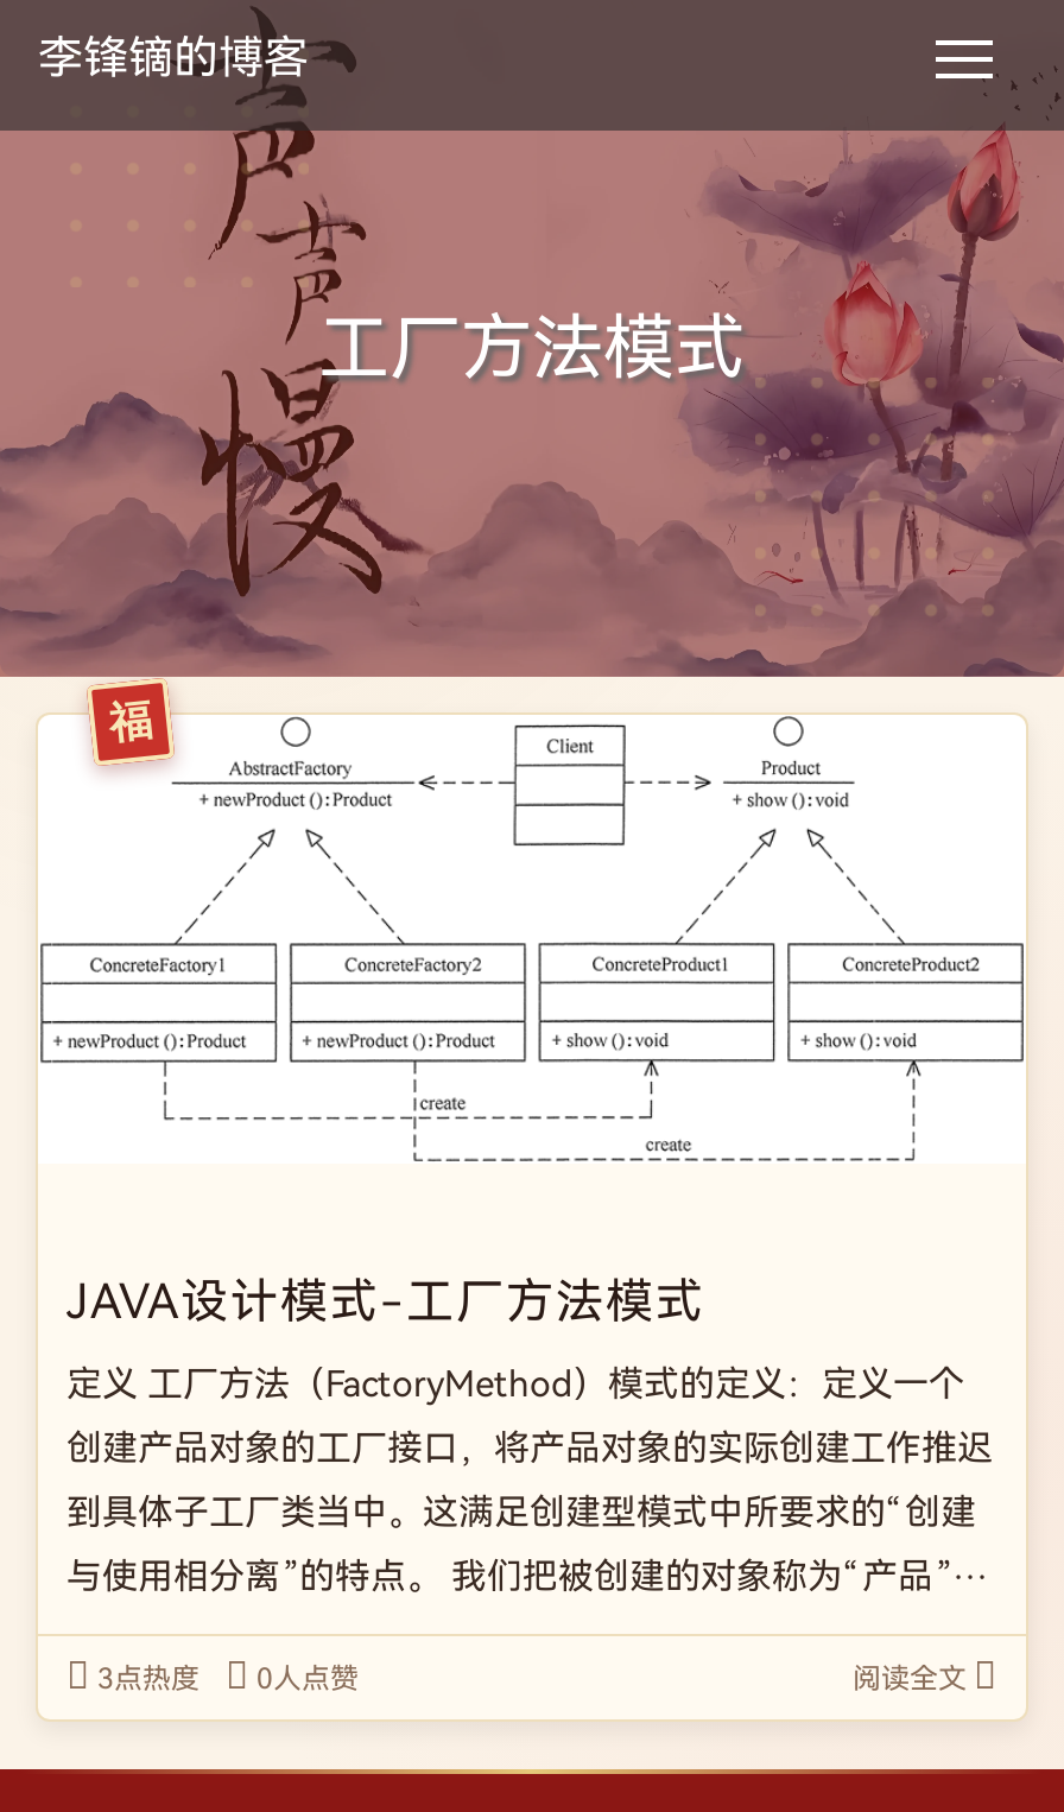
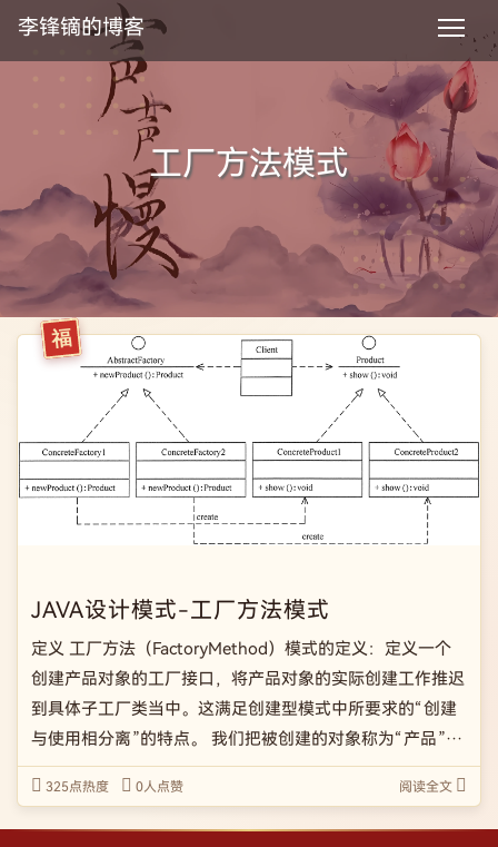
[97,1664,359,1697] 3点热度 0人点赞 -> [46,780,183,795] 325点热度 0人点赞

